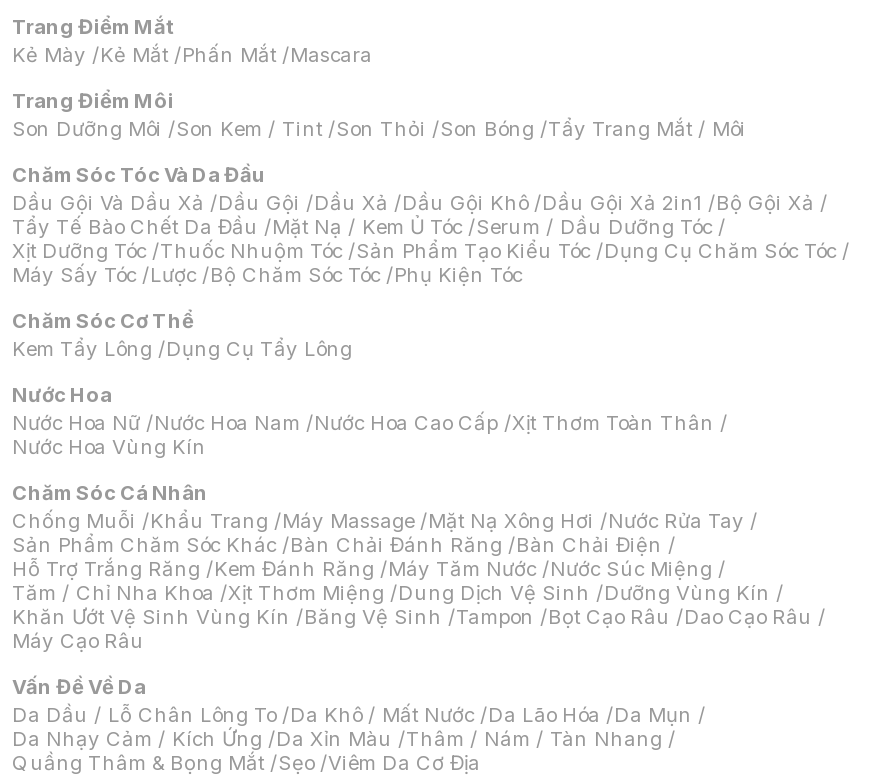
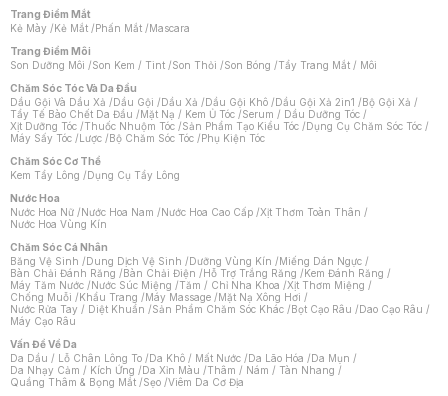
[12,508,826,628] Chống Muỗi /Khẩu Trang /Máy Massage /Mặt Nạ Xông Hơi /Nước Rửa Tay / | Sản Phẩm Chăm Sóc Khác /Bàn Chải Đánh Răng /Bàn Chải Điện / | Hỗ Trợ Trắng Răng /Kem Đánh Răng /Máy Tăm Nước /Nước Súc Miệng / | Tăm / Chỉ Nha Khoa /Xịt Thơm Miệng /Dung Dịch Vệ Sinh /Dưỡng Vùng Kín / | Khăn Ướt Vệ Sinh Vùng Kín /Băng Vệ Sinh /Tampon /Bọt Cạo Râu /Dao Cạo Râu / -> [10,255,430,315] Băng Vệ Sinh /Dung Dịch Vệ Sinh /Dưỡng Vùng Kín /Miếng Dán Ngực / | Bàn Chải Đánh Răng /Bàn Chải Điện /Hỗ Trợ Trắng Răng /Kem Đánh Răng / | Máy Tăm Nước /Nước Súc Miệng /Tăm / Chỉ Nha Khoa /Xịt Thơm Miệng / | Chống Muỗi /Khẩu Trang /Máy Massage /Mặt Nạ Xông Hơi / | Nước Rửa Tay / Diệt Khuẩn /Sản Phẩm Chăm Sóc Khác /Bọt Cạo Râu /Dao Cạo Râu /

